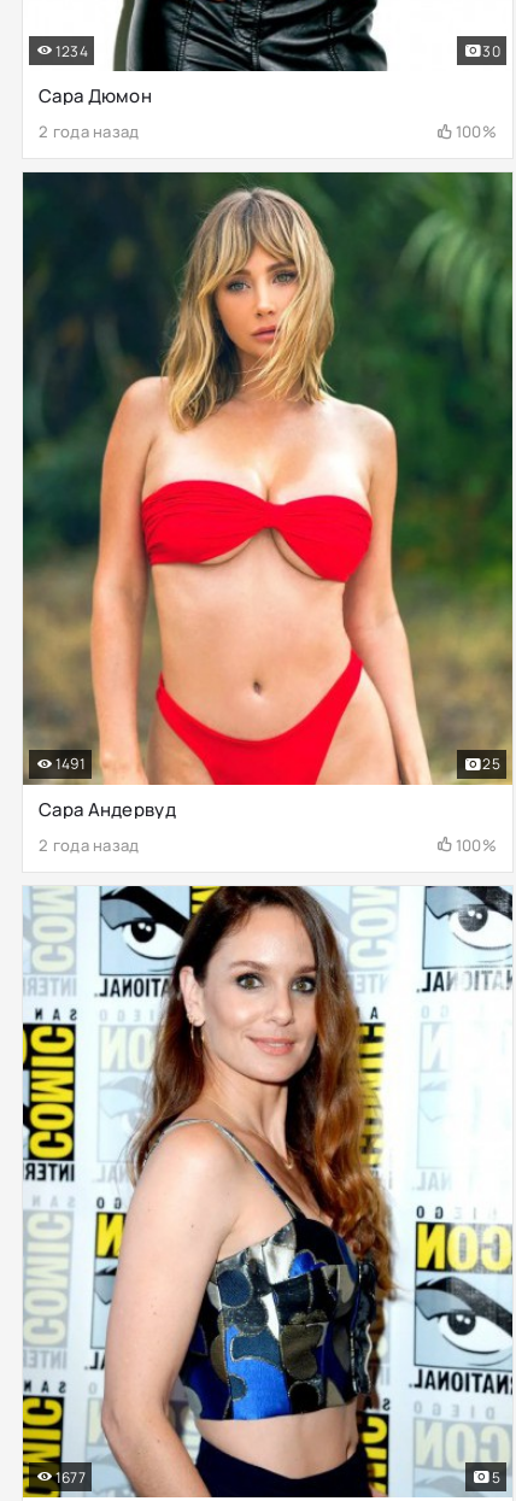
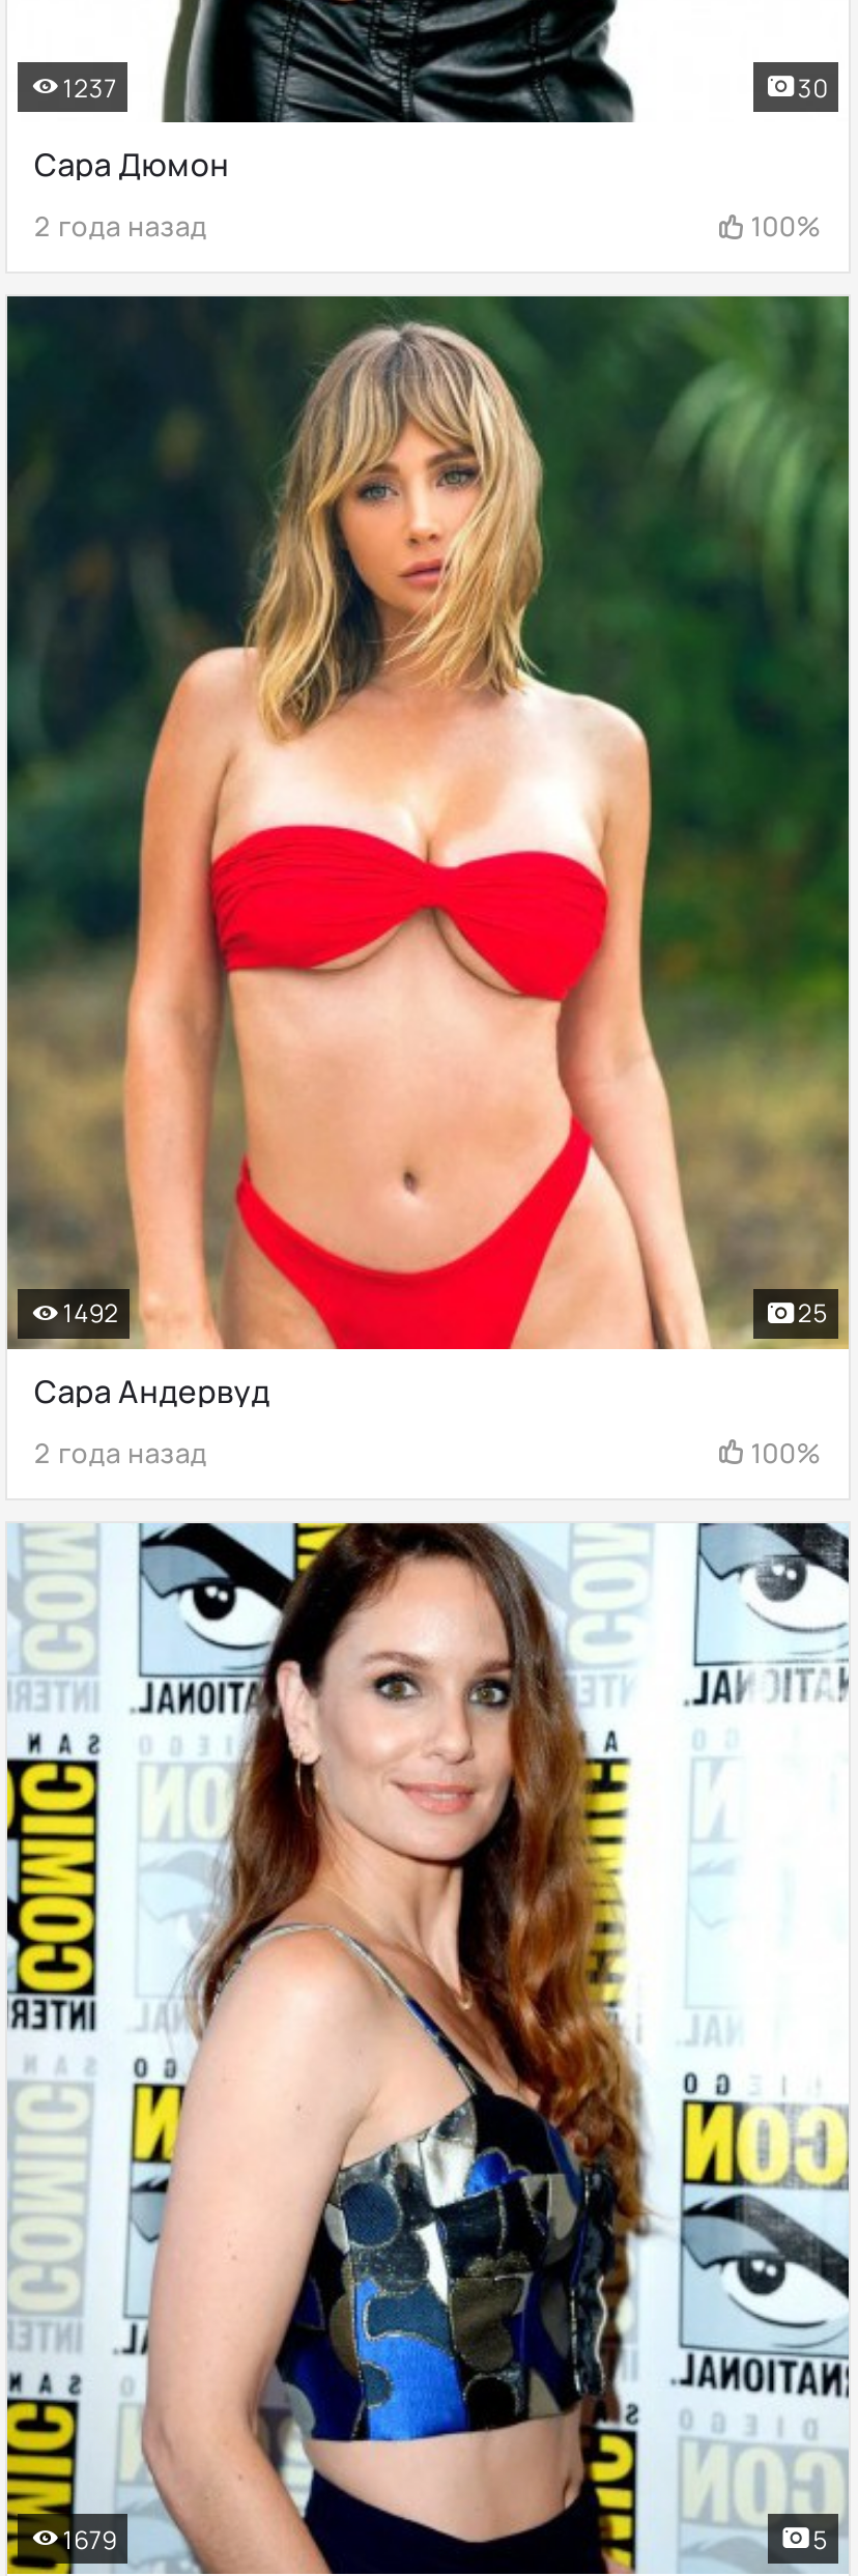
[55,40,88,61] 1234 -> [63,69,117,105] 1237
[55,754,86,774] 1491 -> [63,1295,119,1330] 1492
[55,1467,86,1487] 1677 -> [63,2521,117,2556] 1679

